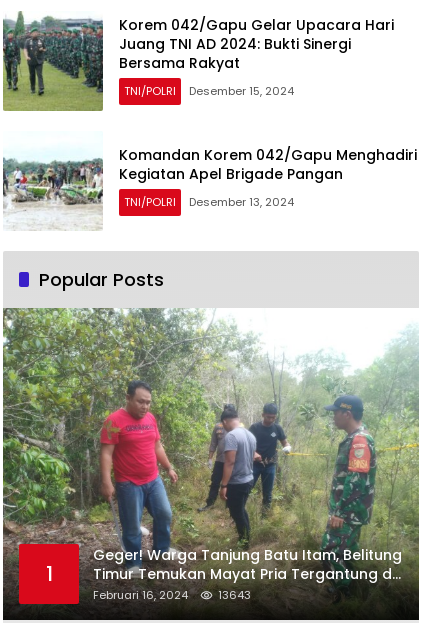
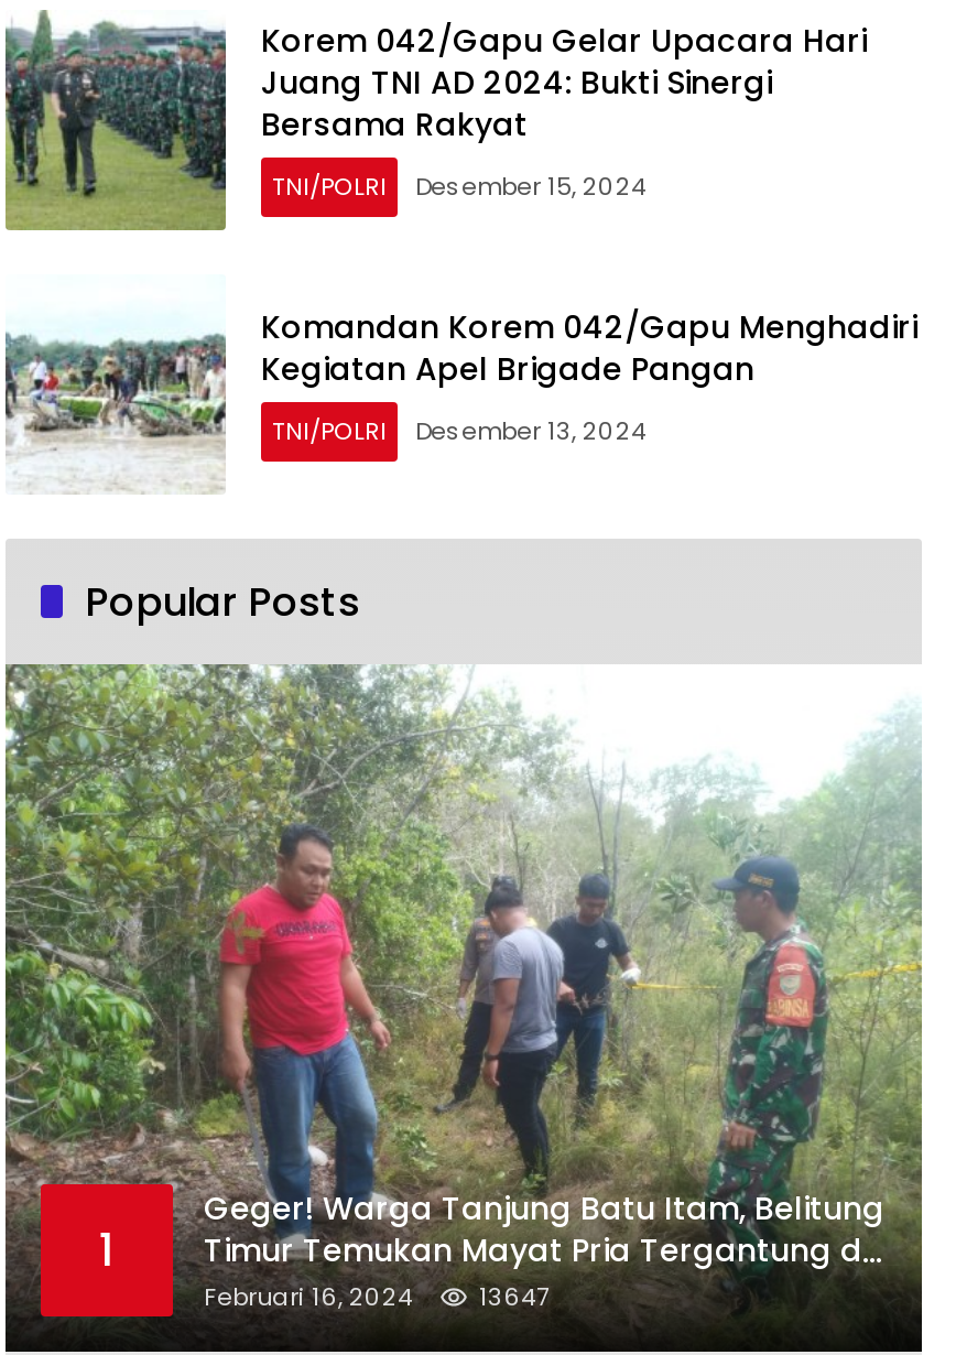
[218,587,251,603] 13643 -> [479,1280,550,1315] 13647

